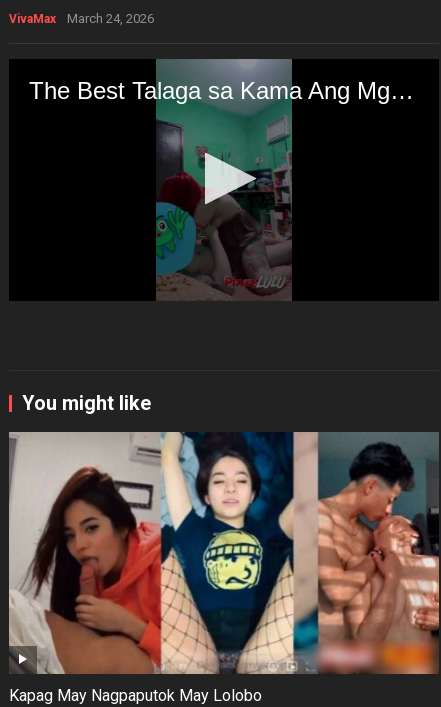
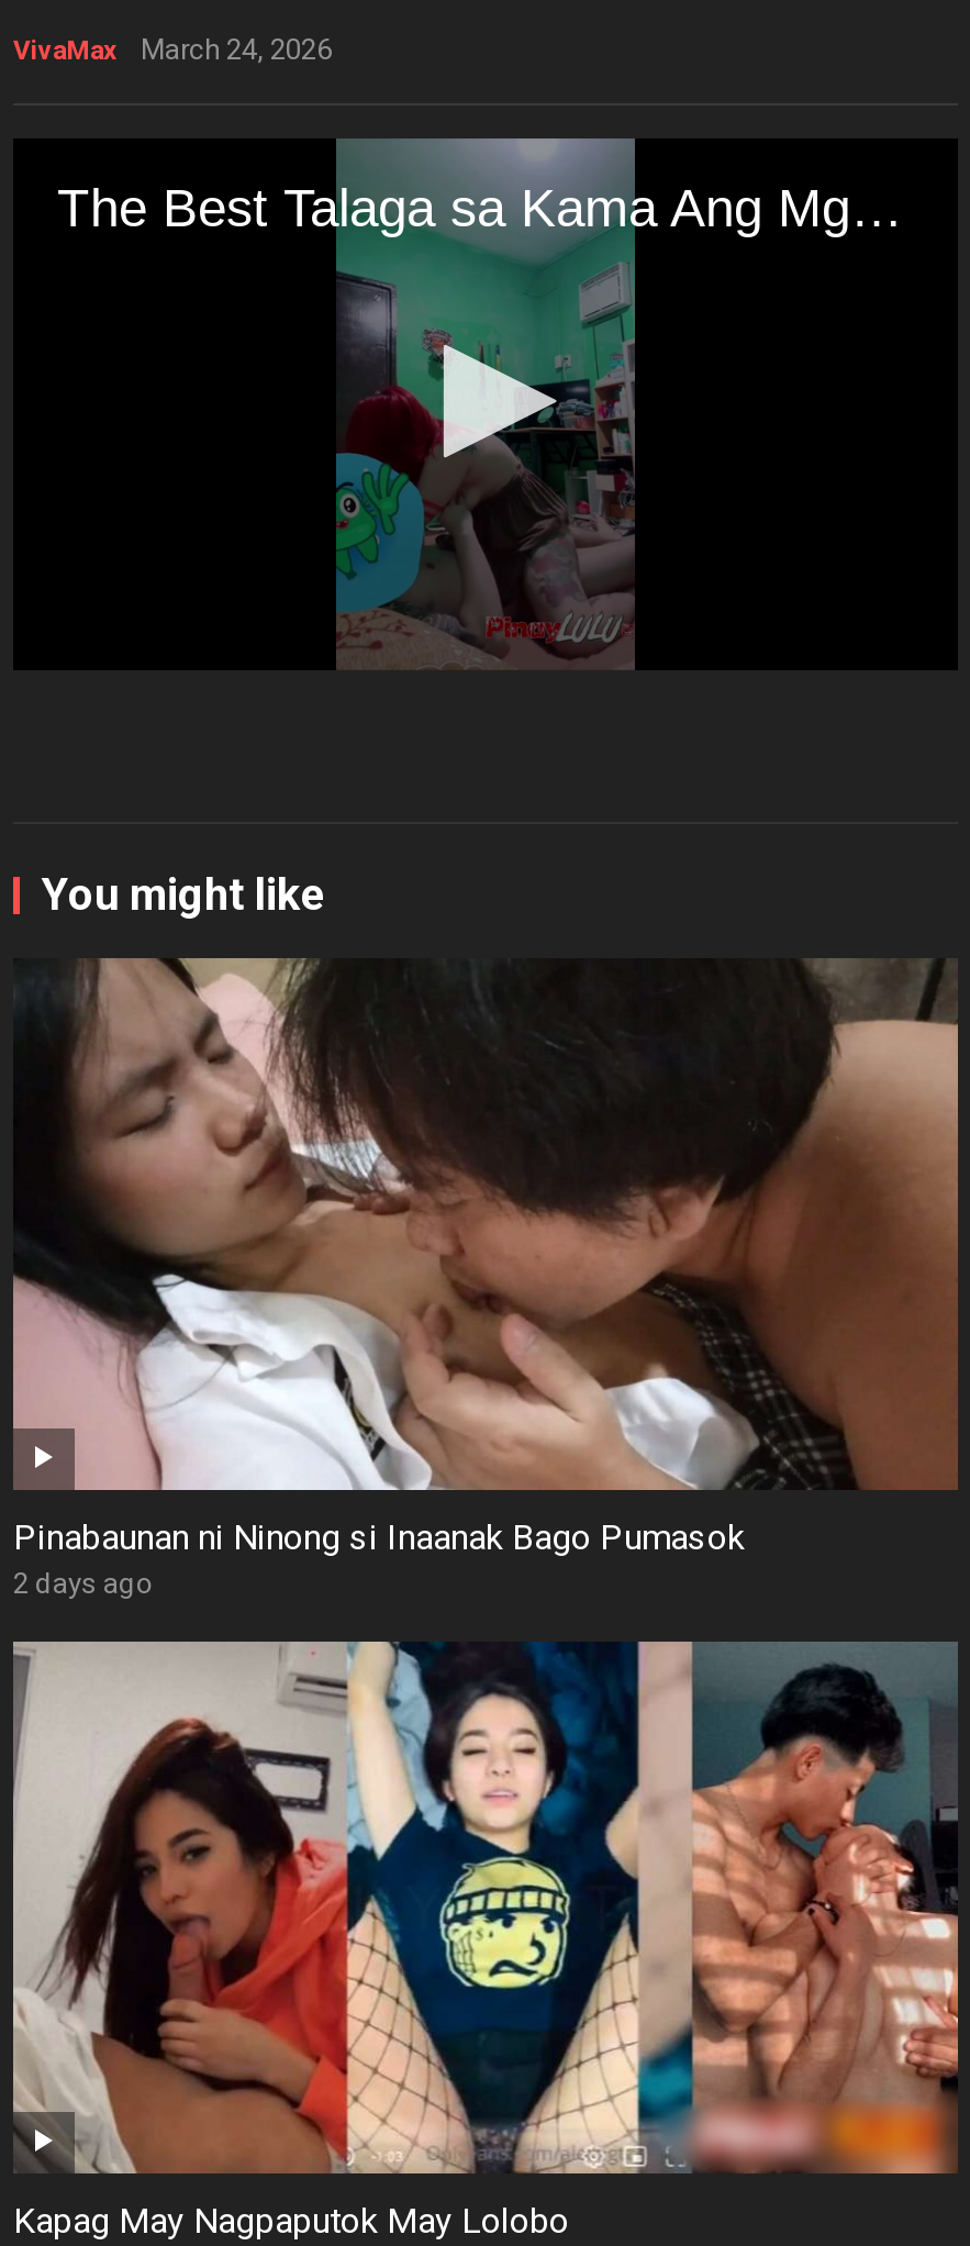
none -> [13,958,960,1599] [image] | Pinabaunan ni Ninong si Inaanak Bago Pumasok | 2 days ago

